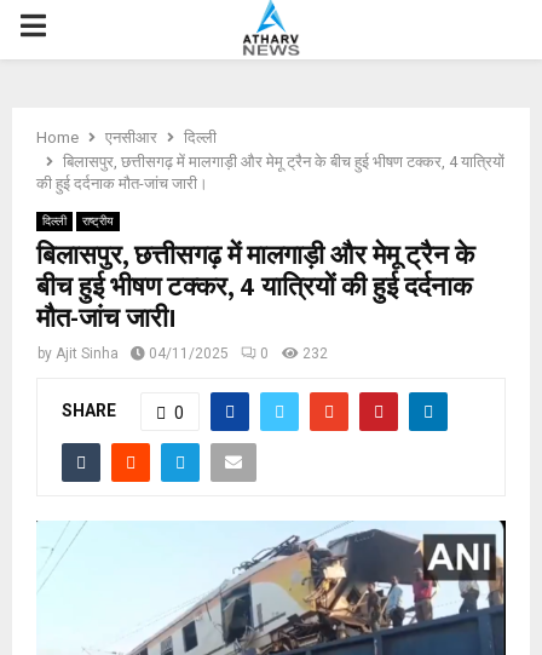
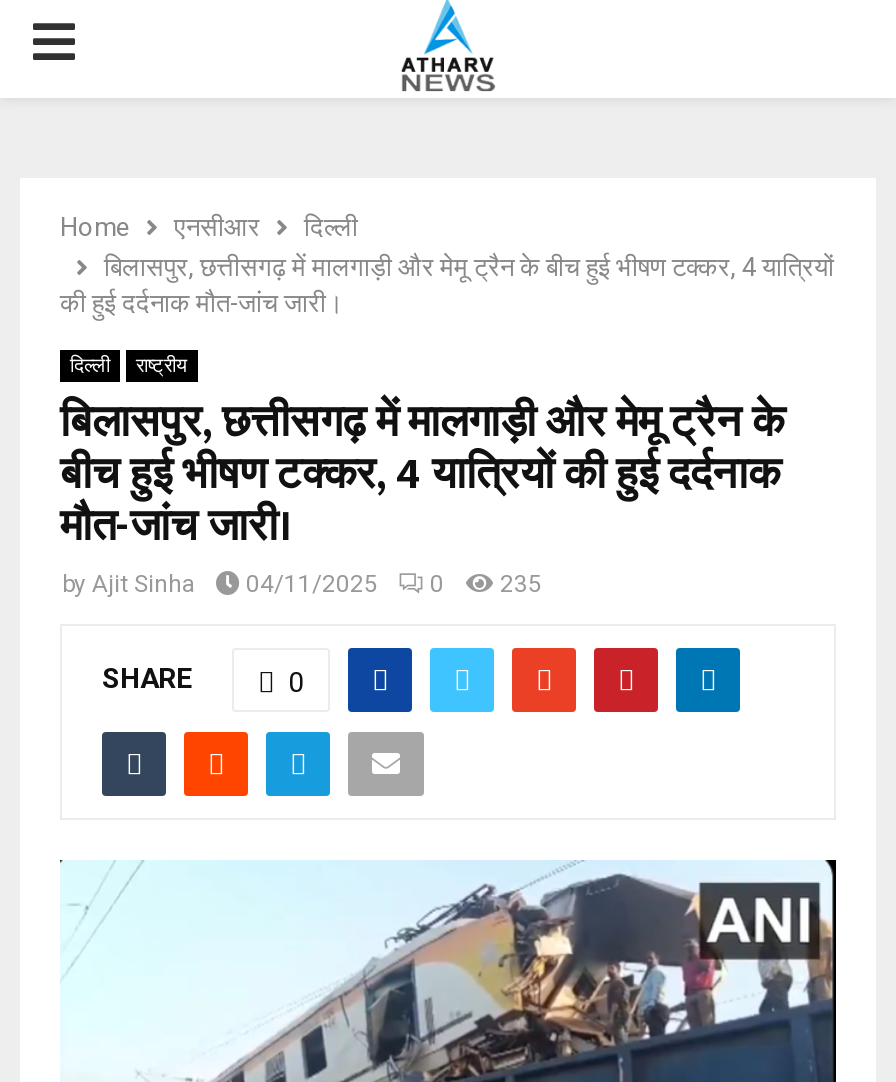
[302,345,328,362] 232 -> [500,570,542,598] 235

